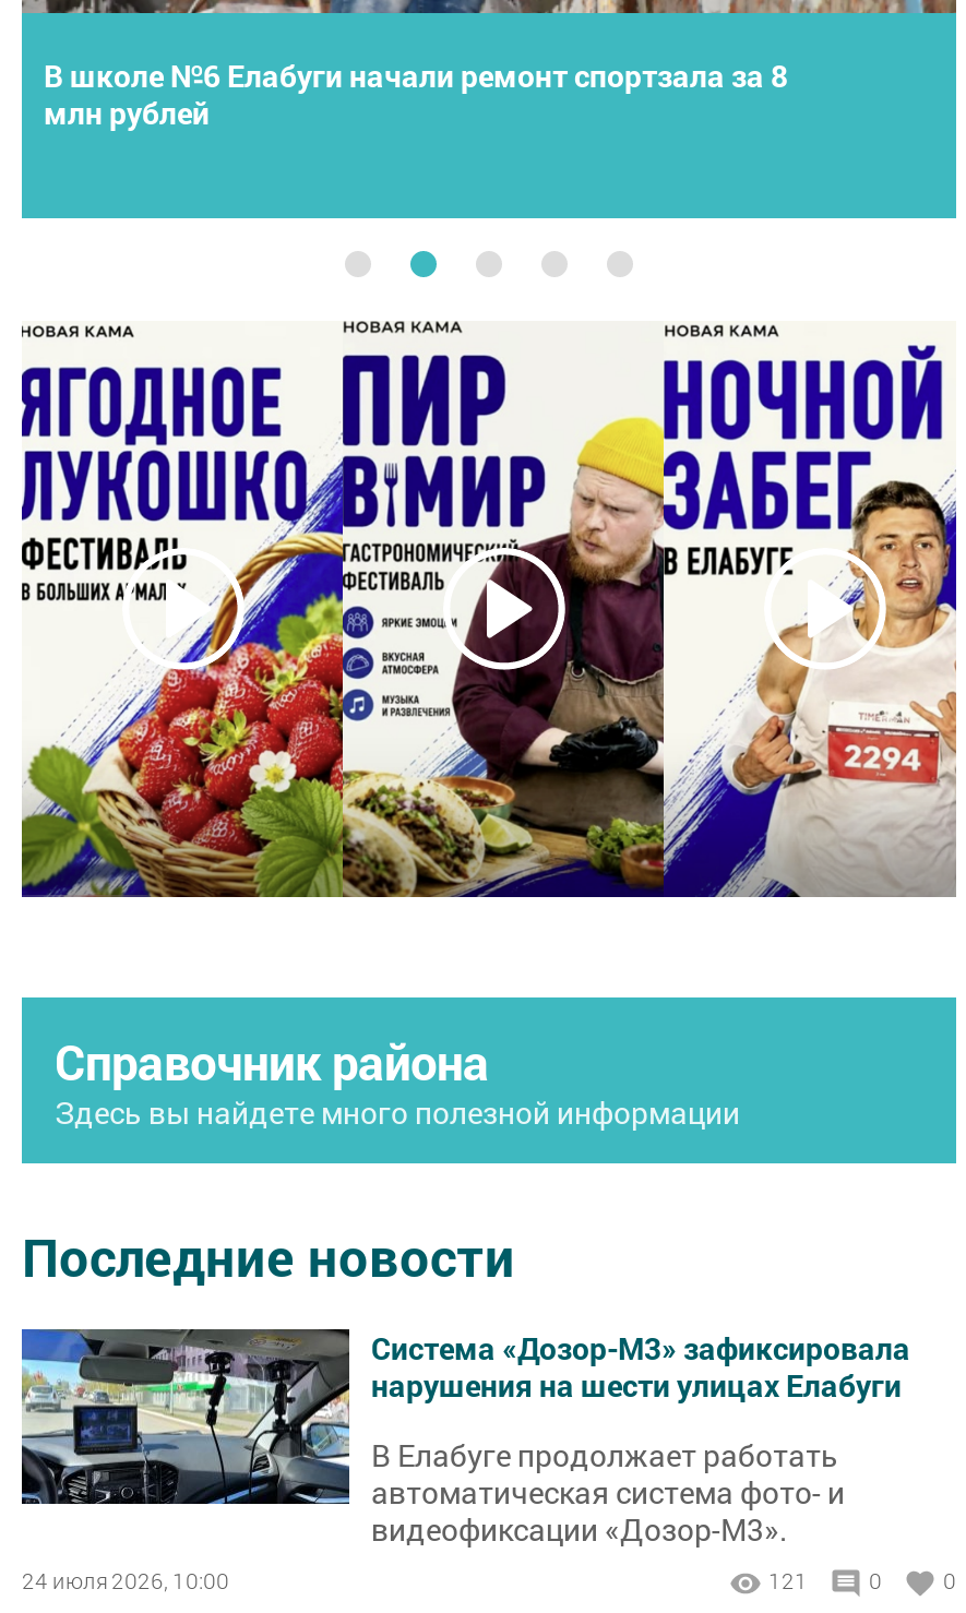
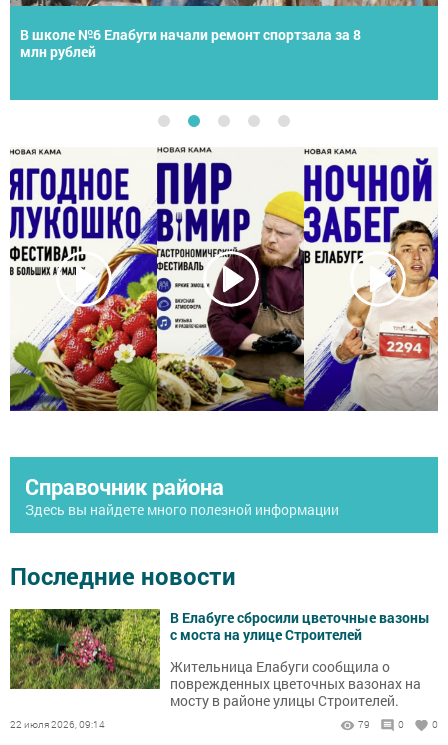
[20,1327,845,1596] [image] | В Елабуге продолжает работать | автоматическая система фото- и | видеофиксации «Дозор-М3». | 24 июля 2026, 10:00 | 121 -> [9,608,421,731] [image] | Жительница Елабуги сообщила о | поврежденных цветочных вазонах на | мосту в районе улицы Строителей. | 22 июля 2026, 09:14 | 79
[371,1328,910,1406] Система «Дозор-М3» зафиксировала | нарушения на шести улицах Елабуги -> [170,608,430,644] В Елабуге сбросили цветочные вазоны | с моста на улице Строителей

